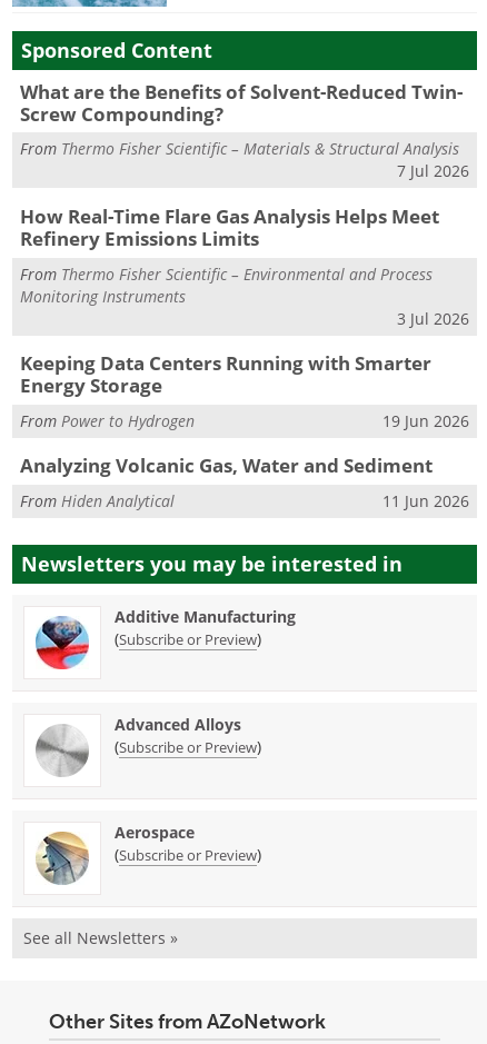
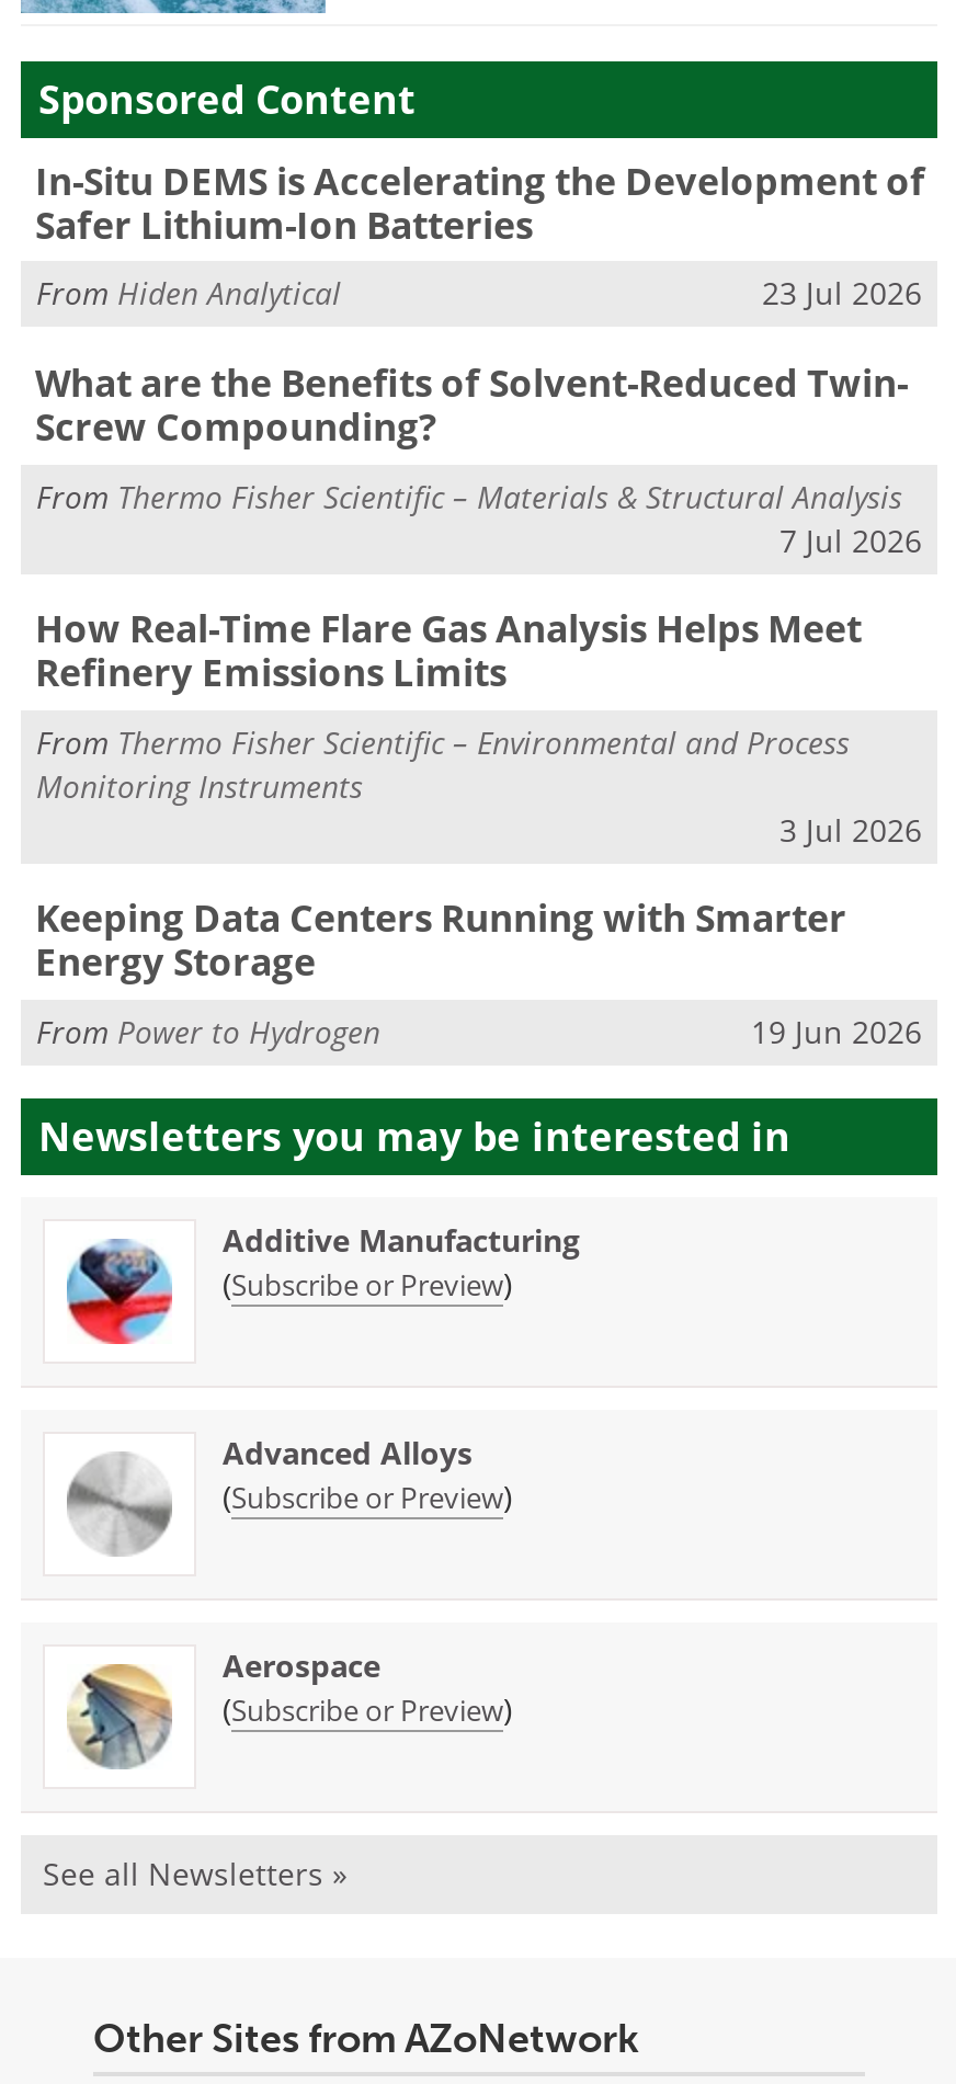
none -> [35,155,925,314] In-Situ DEMS is Accelerating the Development of | Safer Lithium-Ion Batteries | 23 Jul 2026
moved [19,79,469,431] -> [35,357,922,1052]: What are the Benefits of Solvent-Reduced Twin- | Screw Compounding? | From Thermo Fisher Scientific – Materials & Structural Analysis | ... | From Power to Hydrogen | 19 Jun 2026
[19,453,469,511] Analyzing Volcanic Gas, Water and Sediment | 11 Jun 2026 -> none
moved [20,490,175,511] -> [36,273,341,314]: From Hiden Analytical

